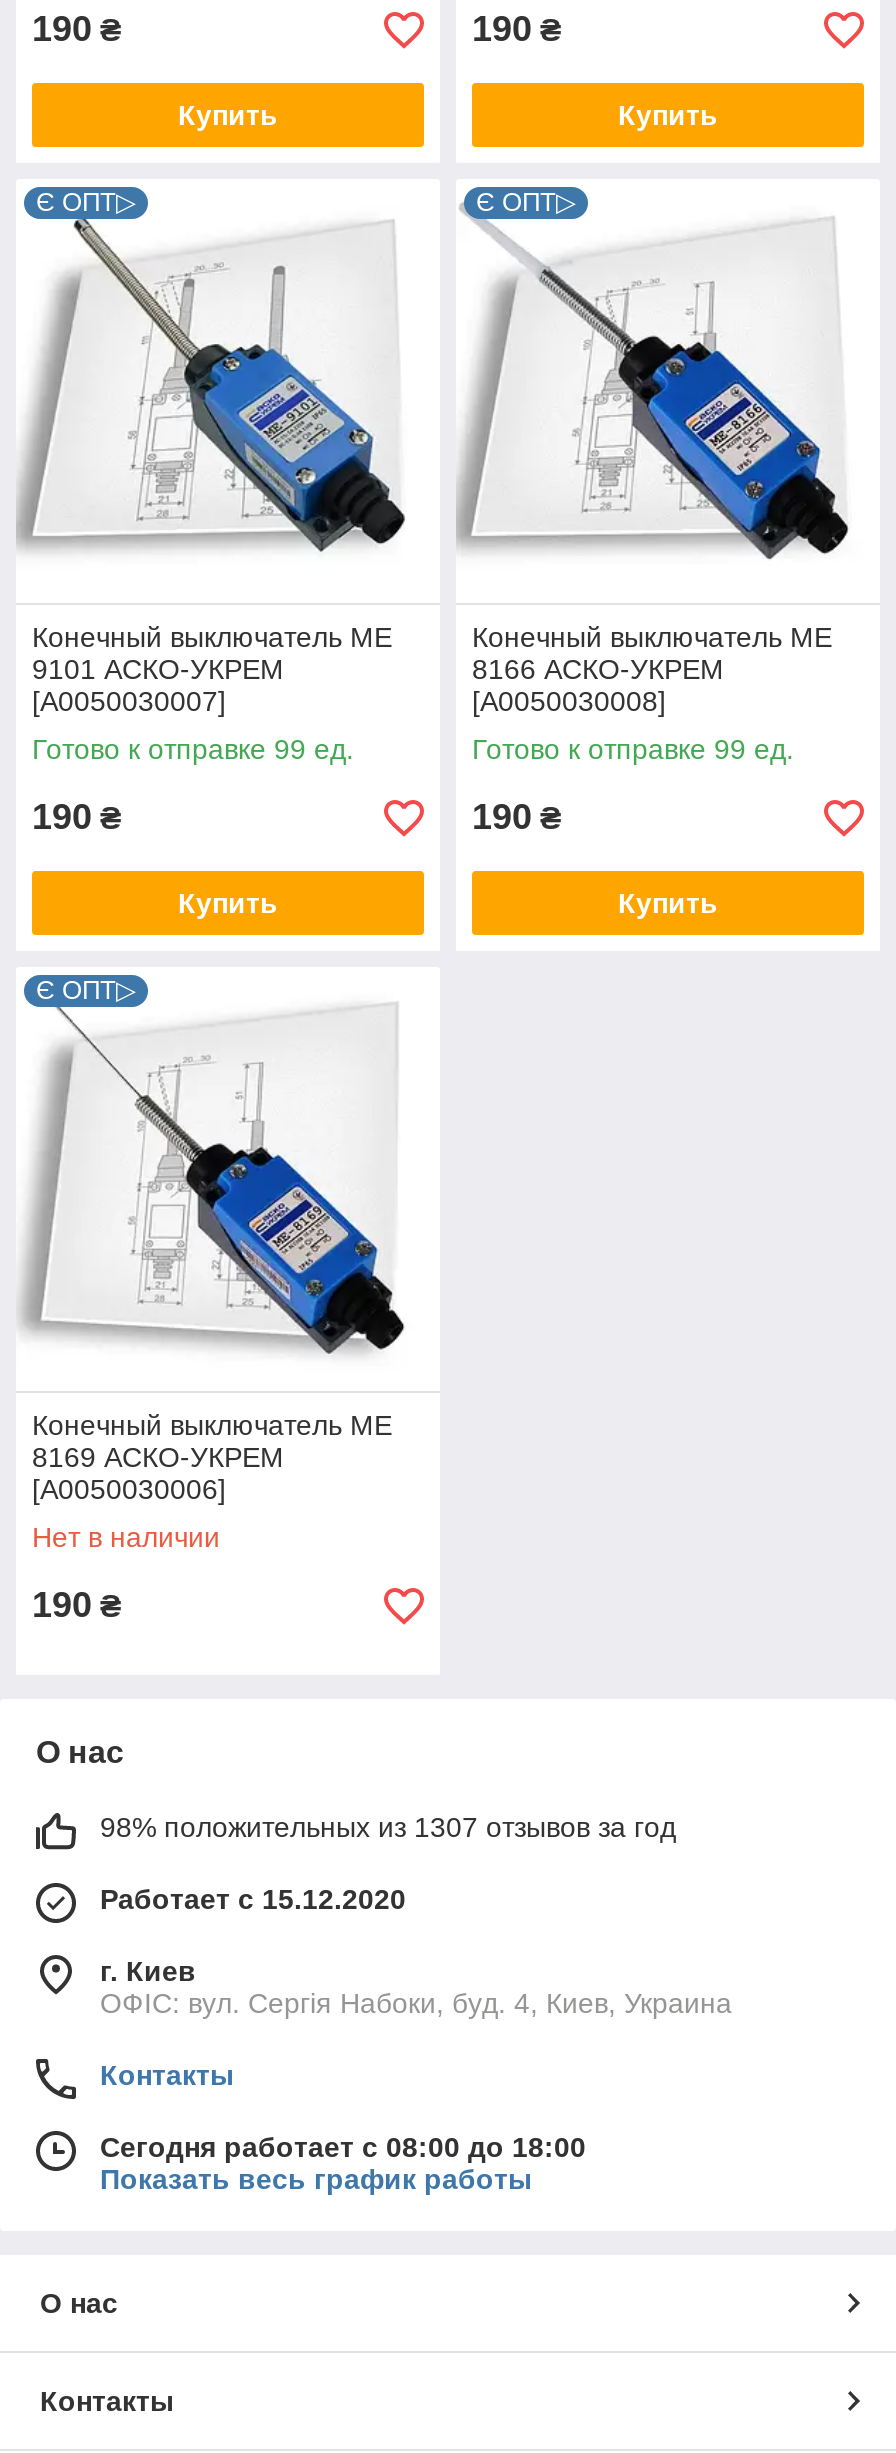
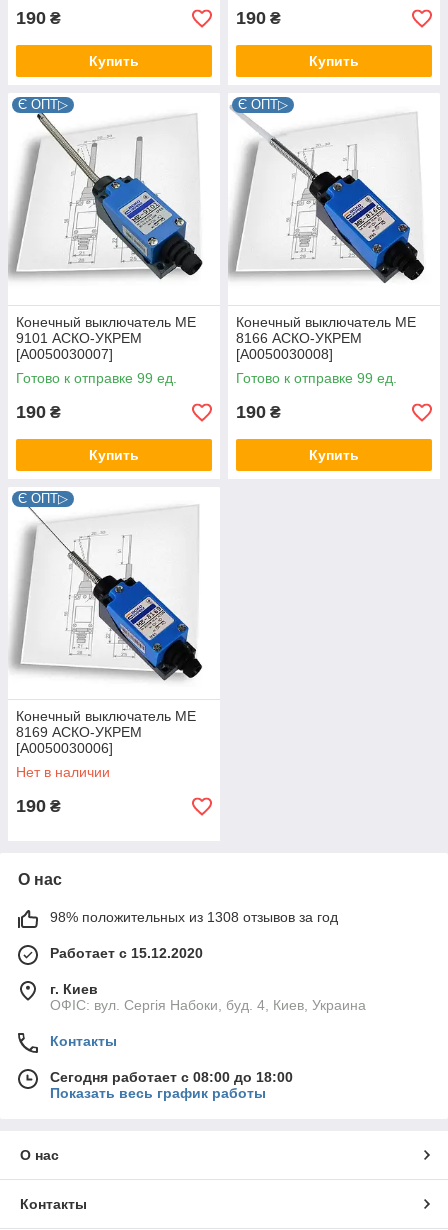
[100,1811,676,1843] 98% положительных из 1307 отзывов за год -> [50,909,338,925] 98% положительных из 1308 отзывов за год

